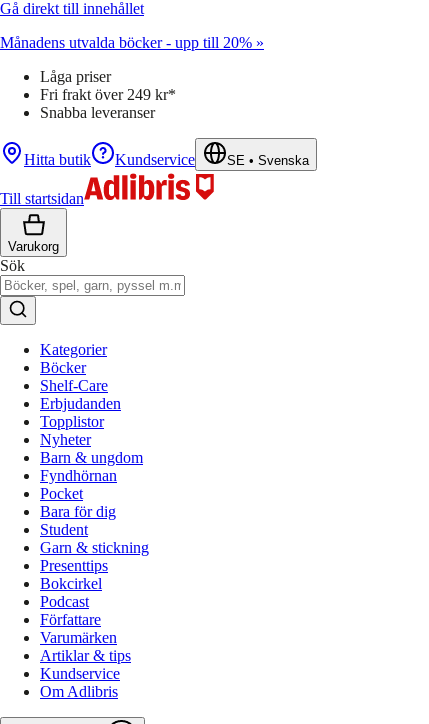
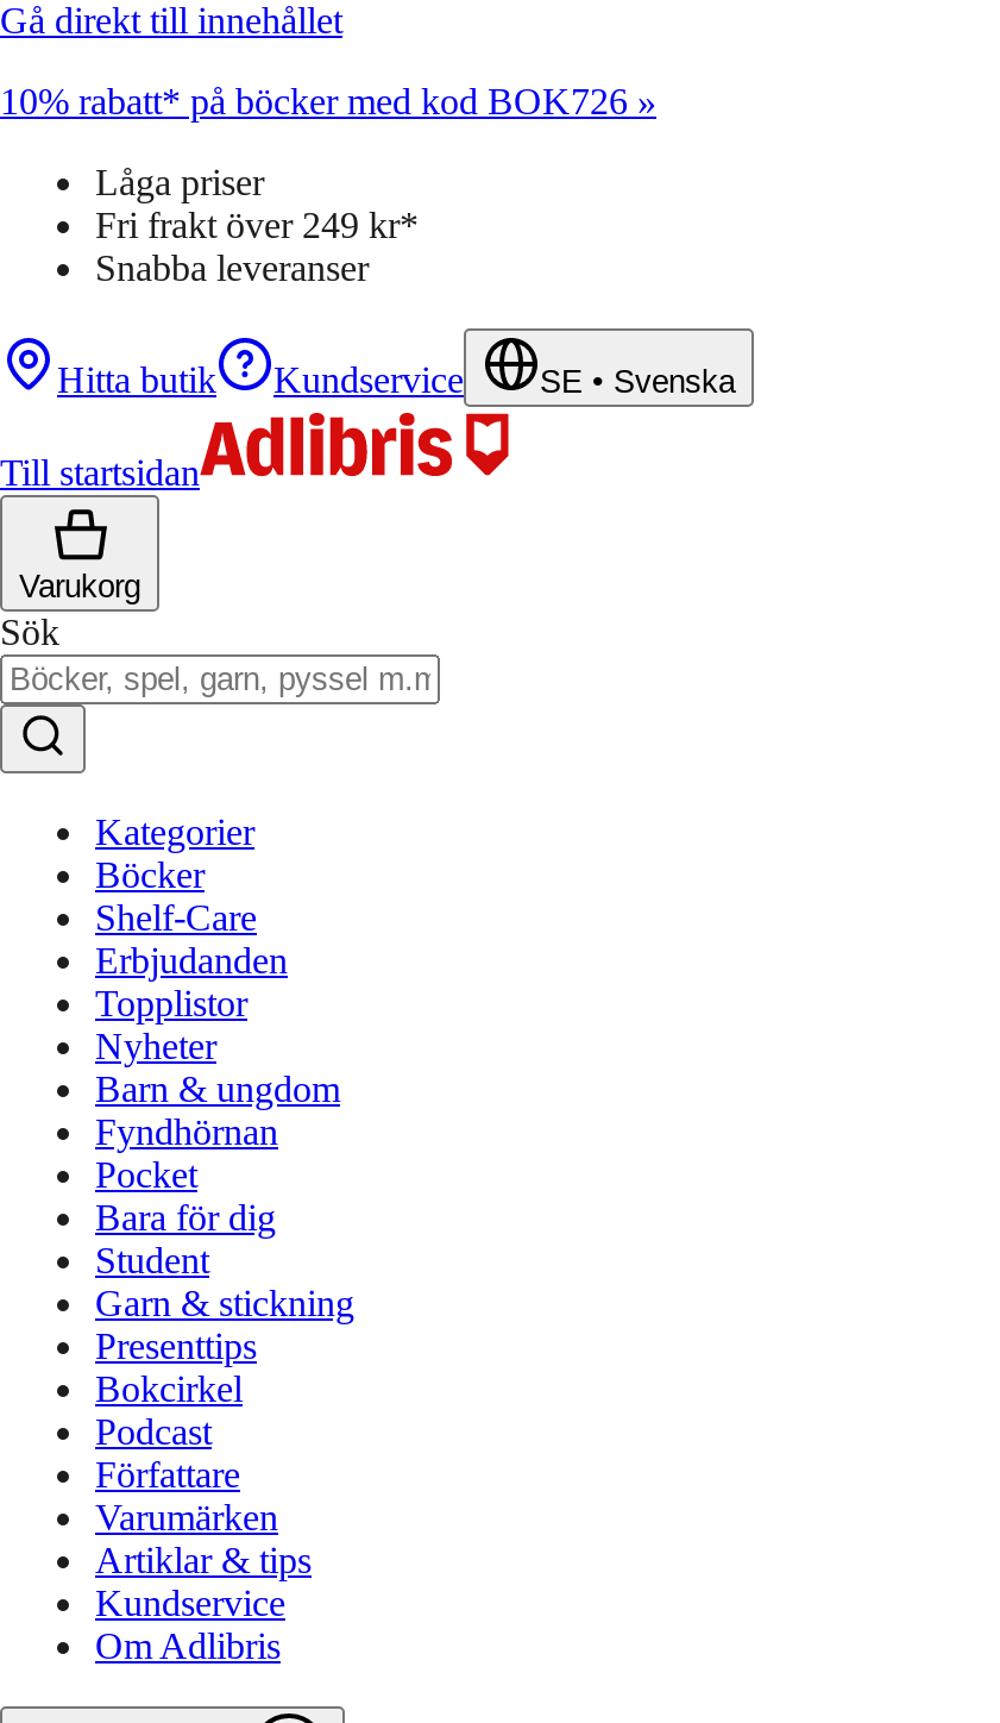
[0,34,264,51] Månadens utvalda böcker - upp till 20% » -> [0,81,656,121] 10% rabatt* på böcker med kod BOK726 »

